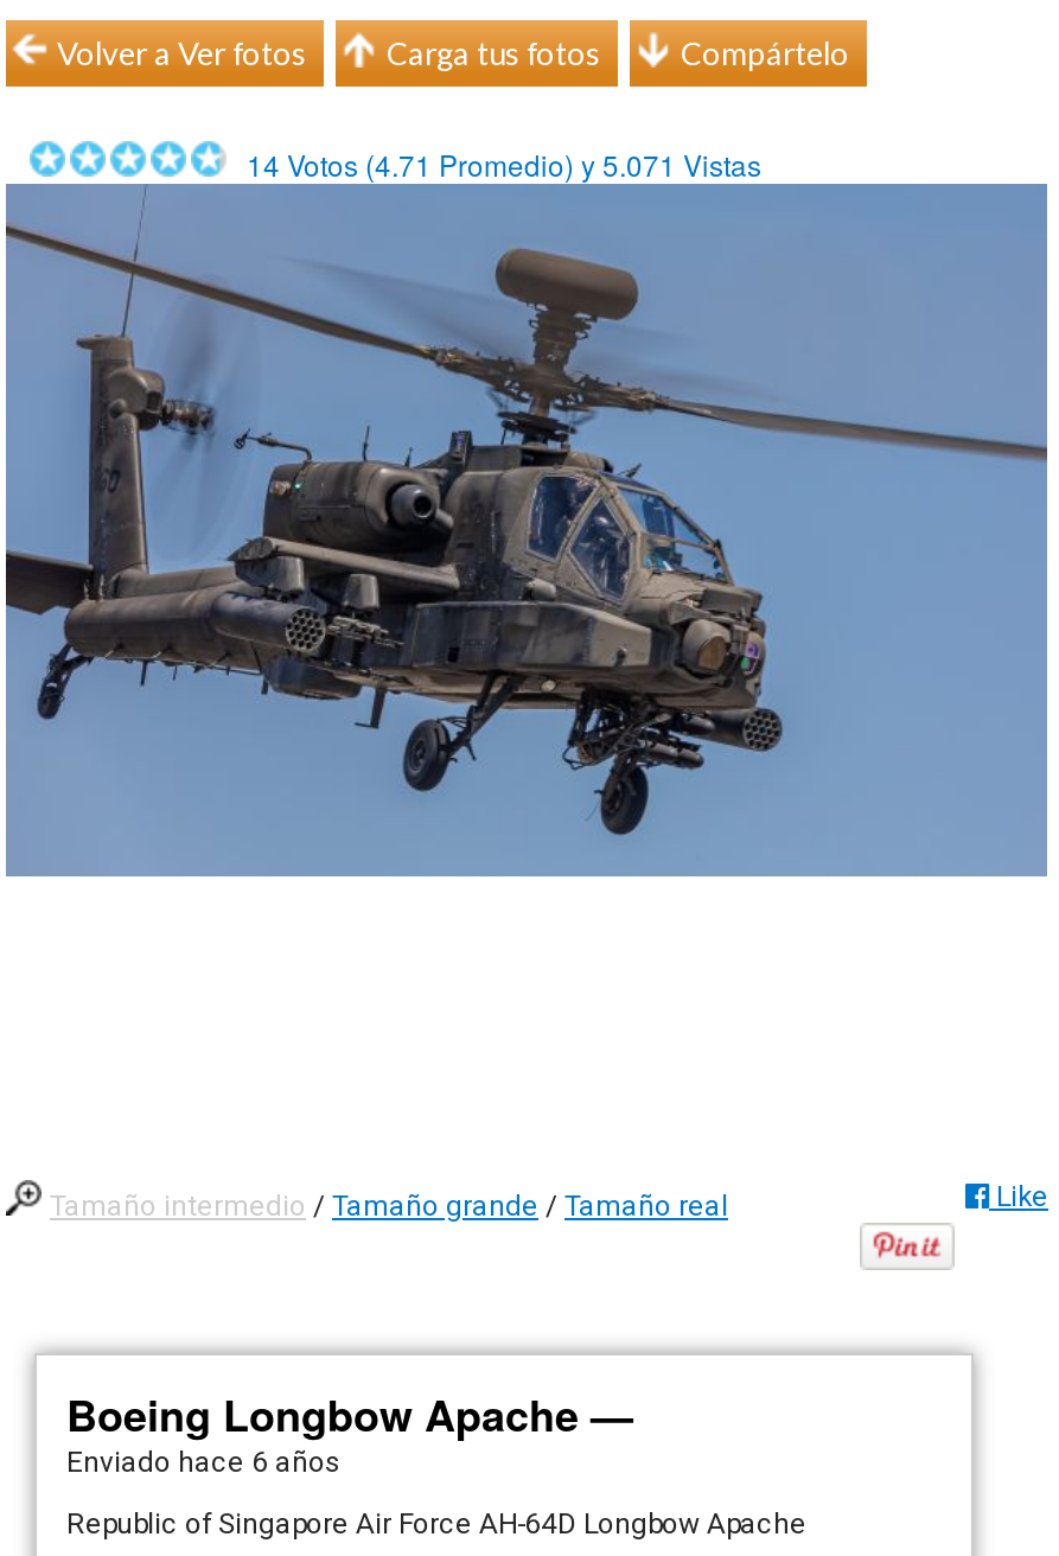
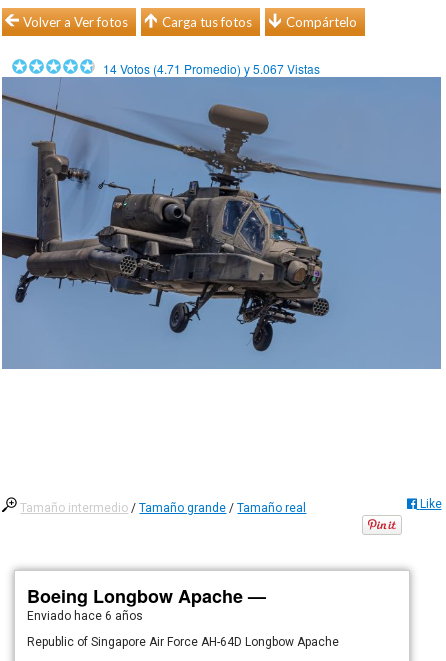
[247,143,776,183] 14 Votos (4.71 Promedio) y 5.071 Vistas -> [103,60,326,77] 14 Votos (4.71 Promedio) y 5.067 Vistas

